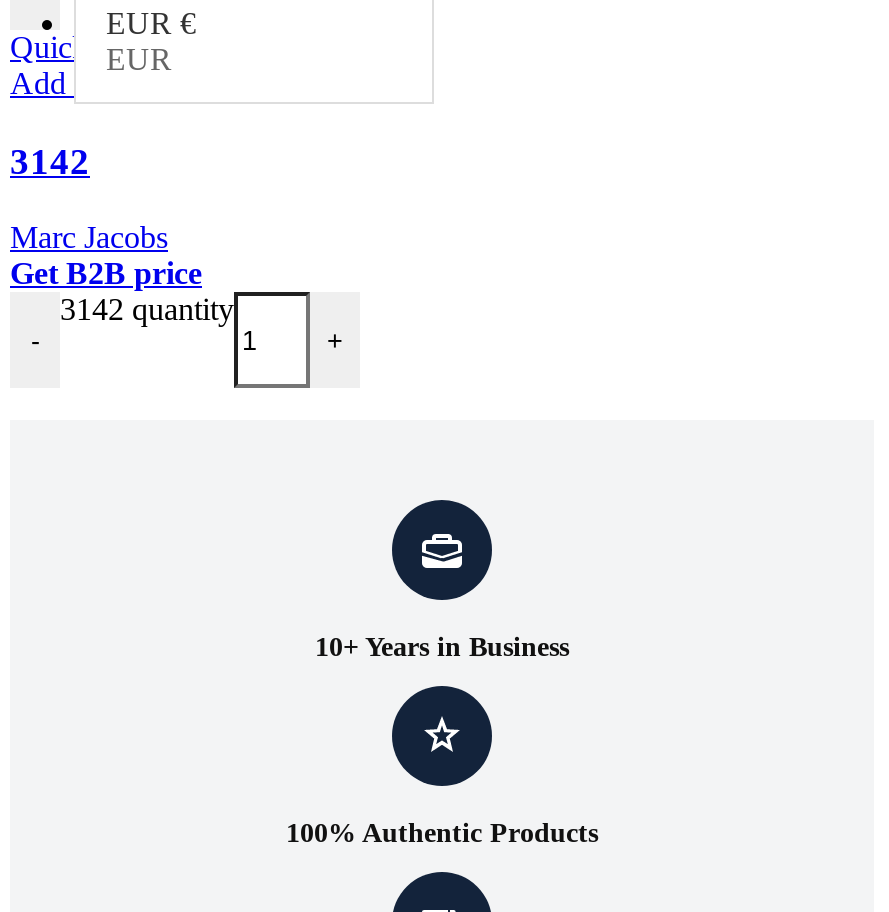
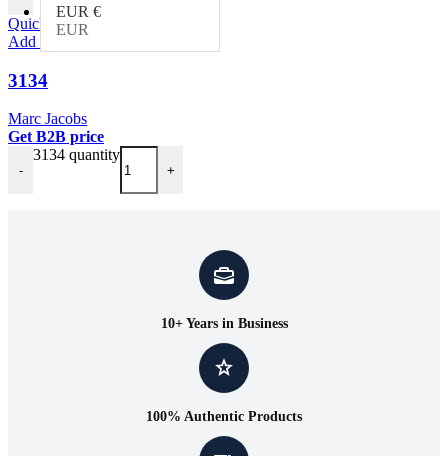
[10,139,90,181] 3142 -> [8,70,48,91] 3134
[60,293,234,327] 3142 quantity -> [33,146,120,163] 3134 quantity

